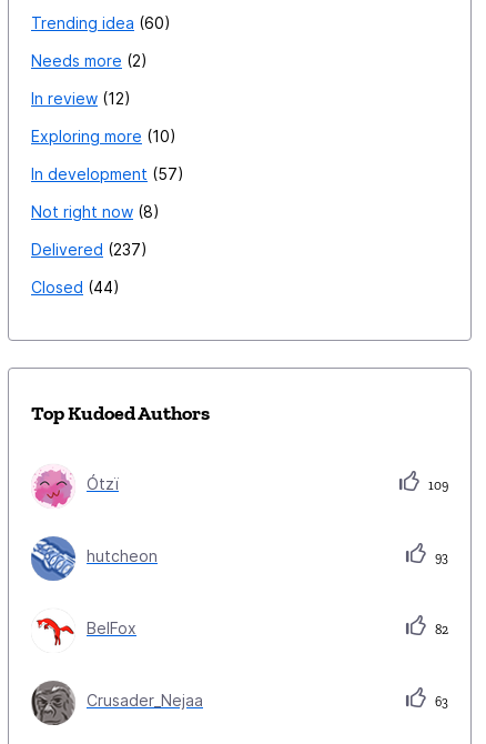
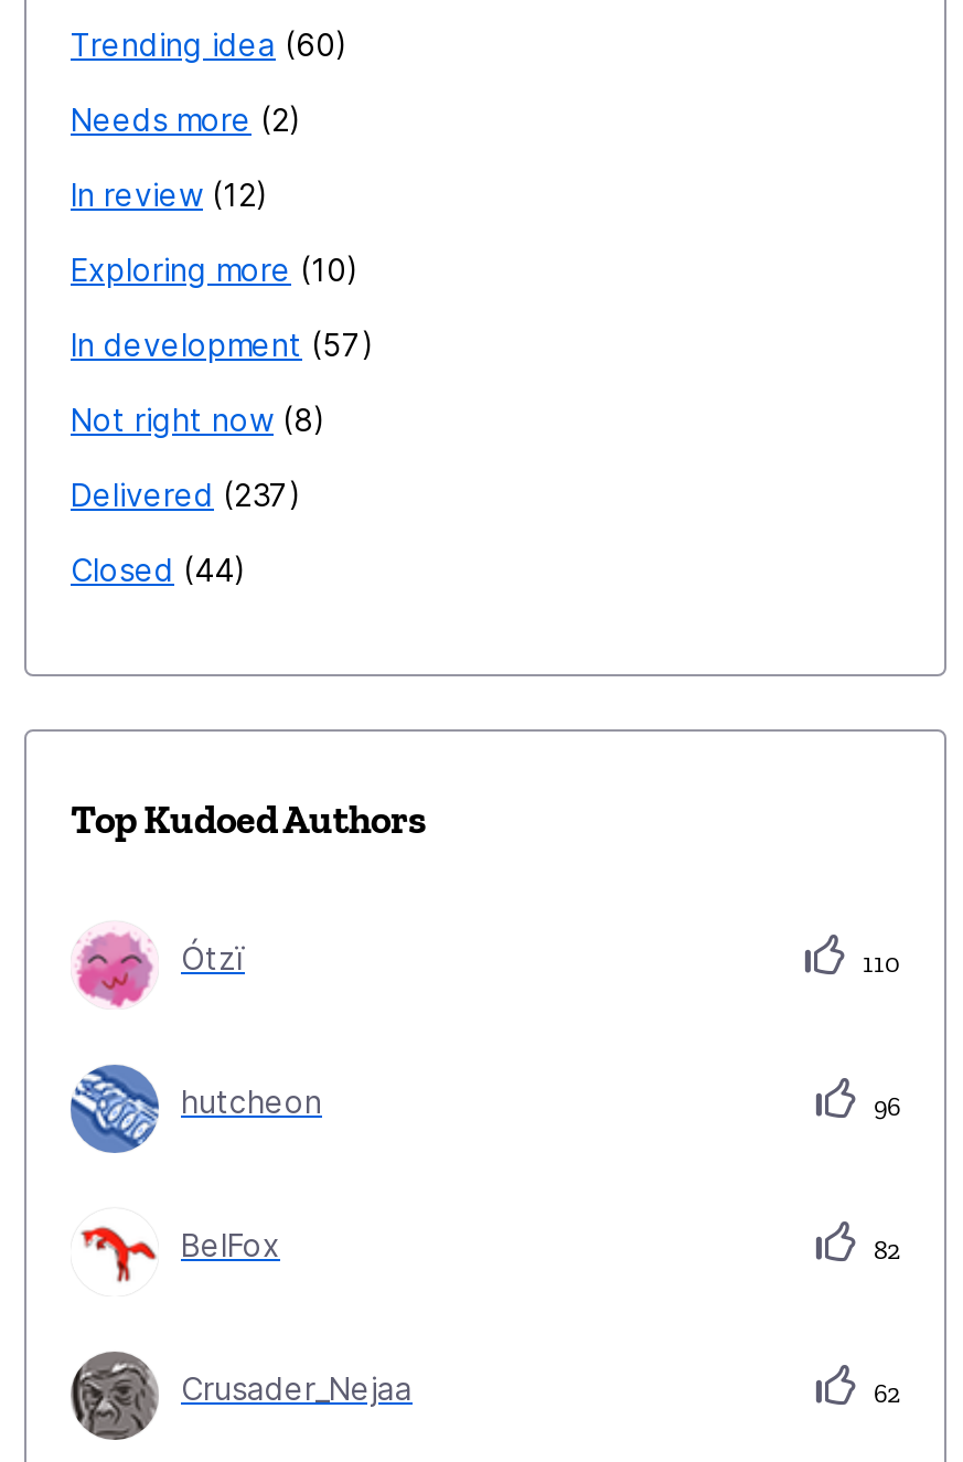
[425,477,448,493] 109 -> [856,947,900,978] 110
[432,550,448,565] 93 -> [867,1090,900,1121] 96
[432,694,448,710] 63 -> [867,1377,900,1408] 62

